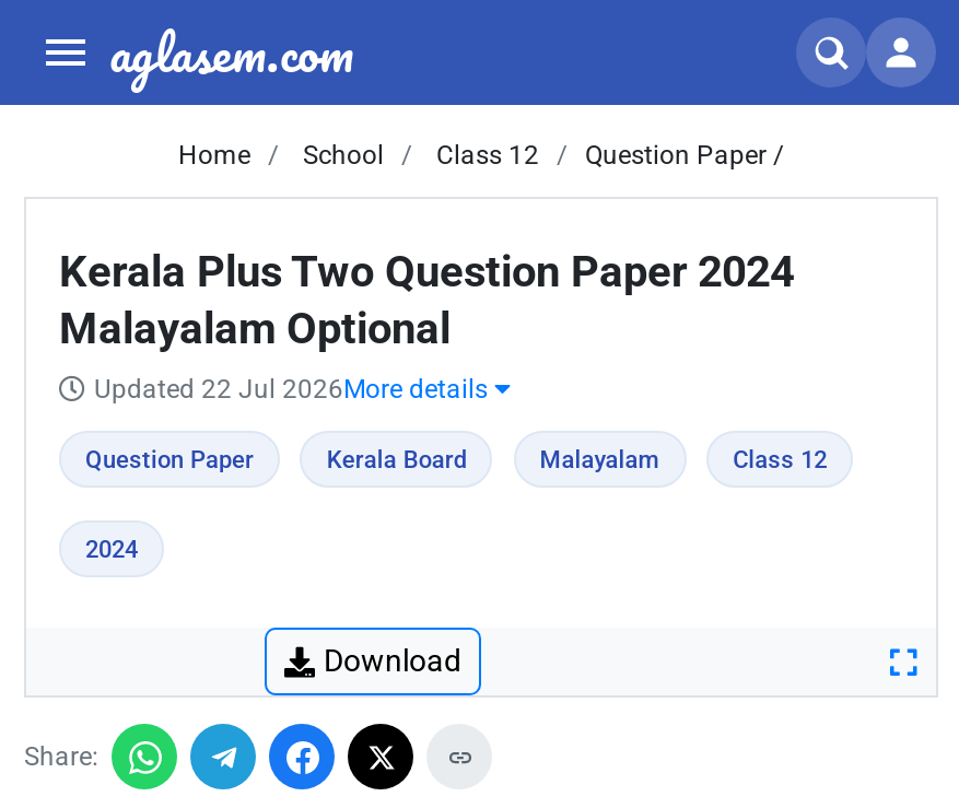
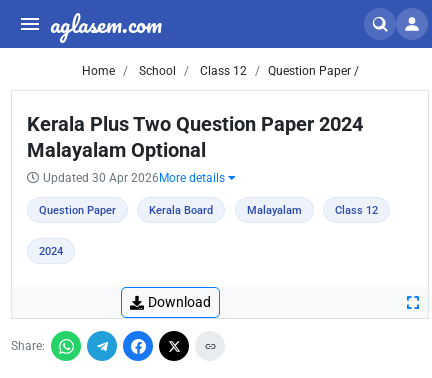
[94,374,494,405] Updated 22 Jul 2026More details -> [43,171,228,185] Updated 30 Apr 2026More details

